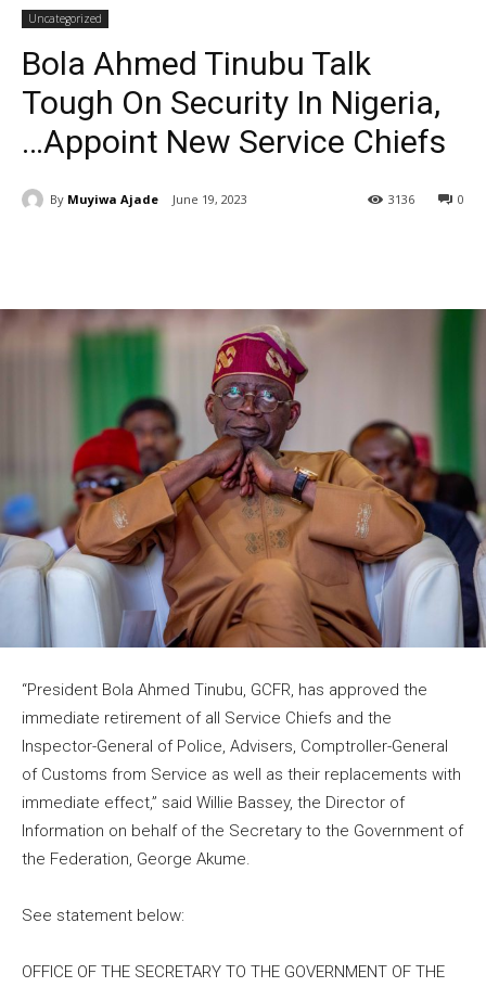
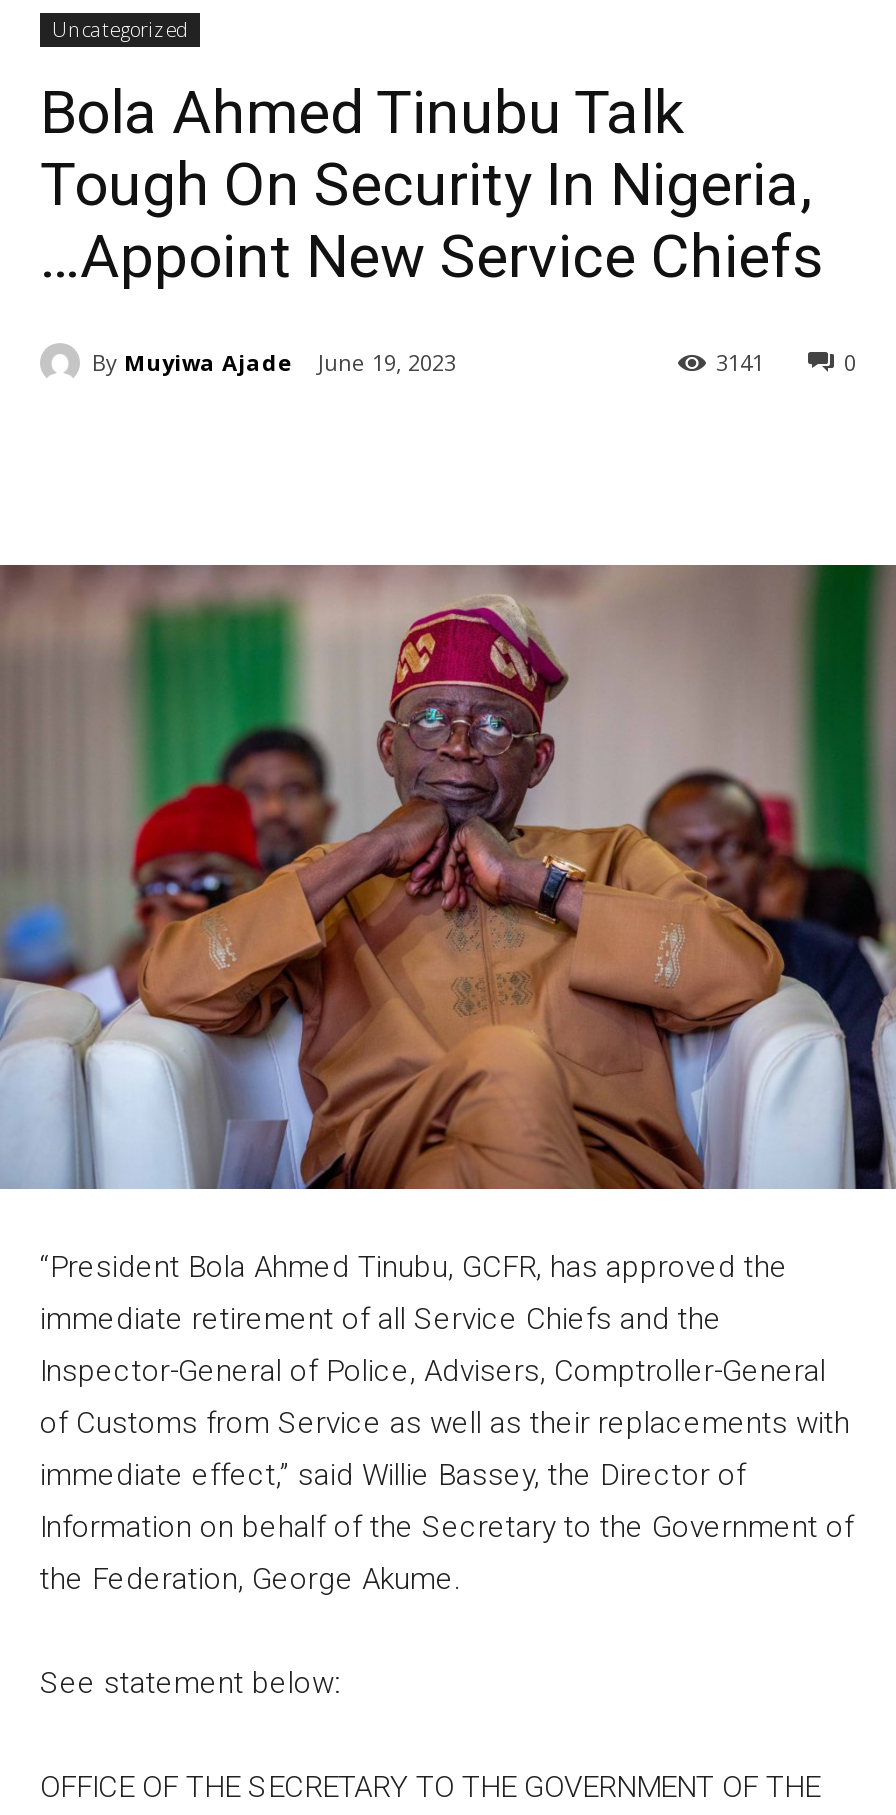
[388,191,414,207] 3136 -> [716,347,764,377] 3141

